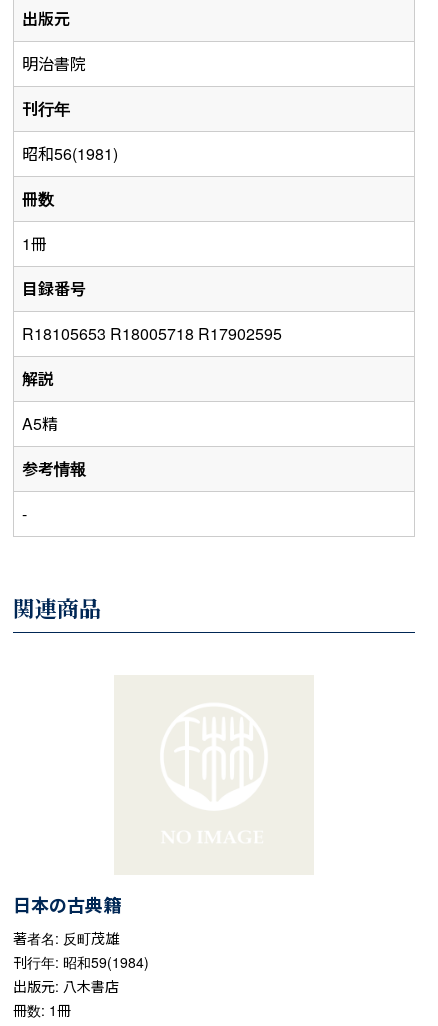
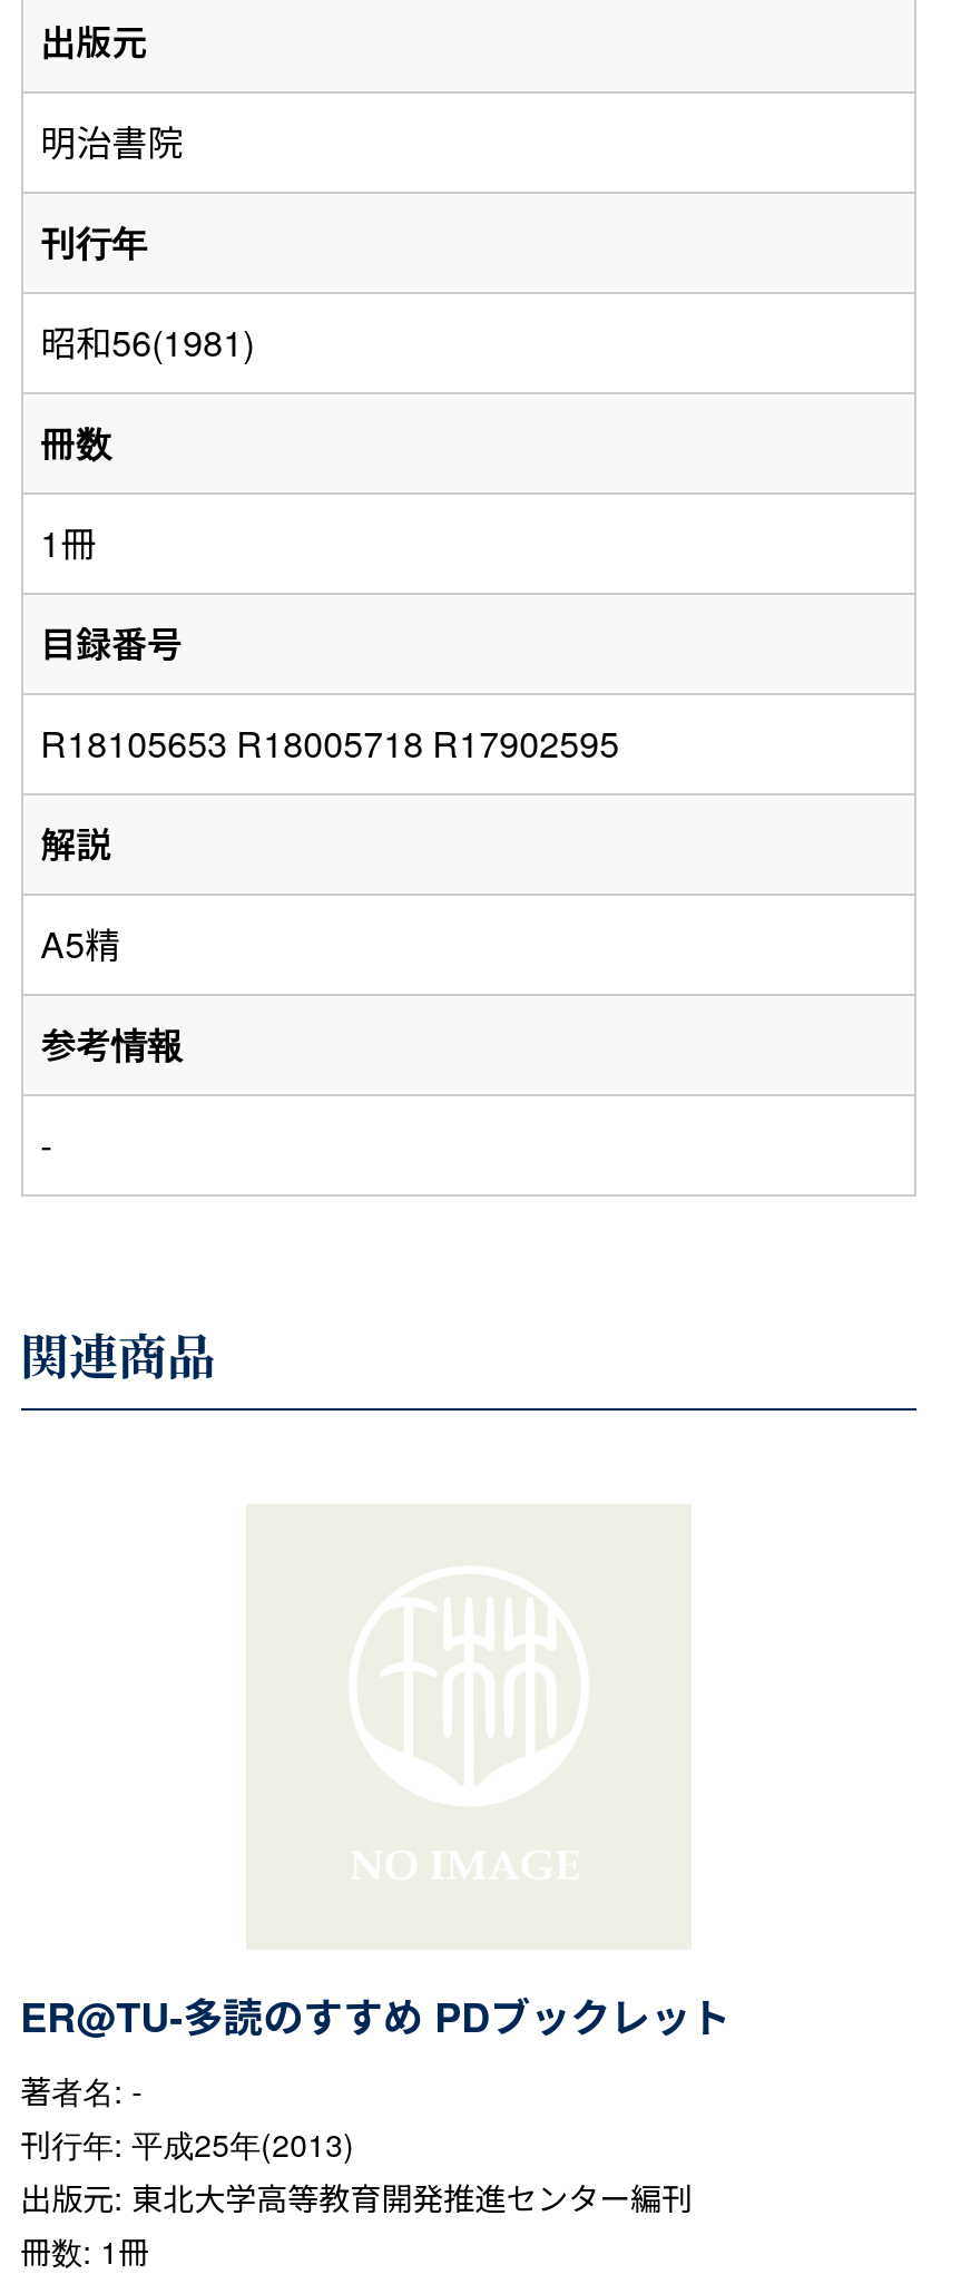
[13,892,149,996] 日本の古典籍 | 著者名: 反町茂雄 | 刊行年: 昭和59(1984) | 出版元: 八木書店 -> [20,1988,731,2219] ER@TU-多読のすすめ PDブックレット | 著者名: - | 刊行年: 平成25年(2013) | 出版元: 東北大学高等教育開発推進センター編刊

